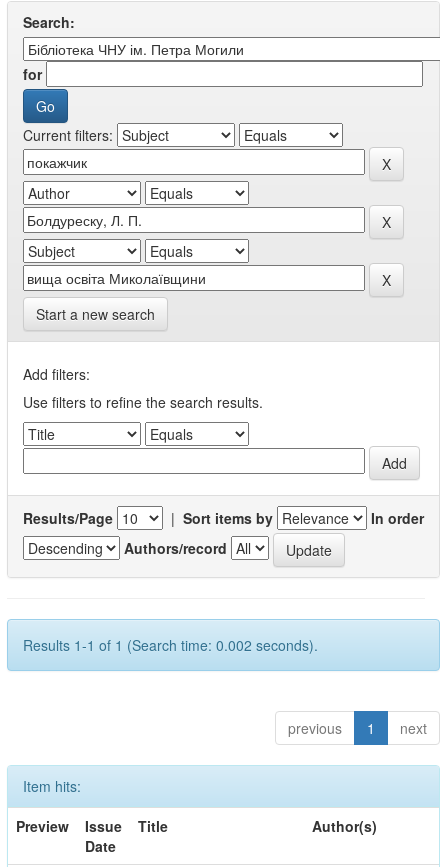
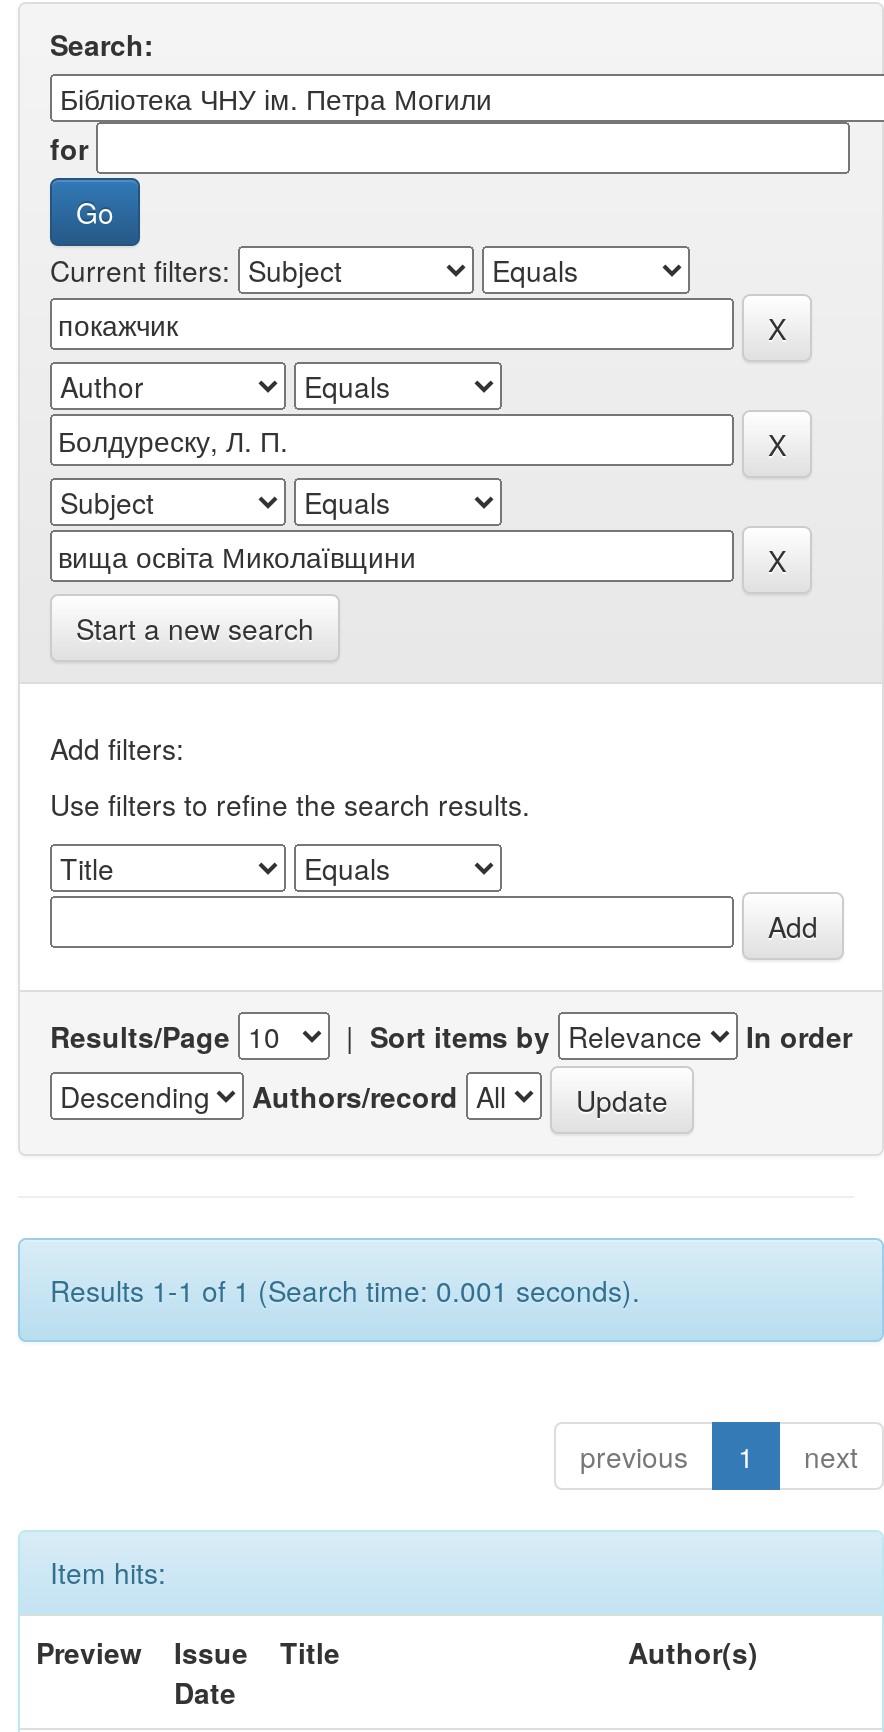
[23,635,318,655] Results 1-1 of 1 (Search time: 0.002 seconds). -> [50,1270,640,1310] Results 1-1 of 1 (Search time: 0.001 seconds).

